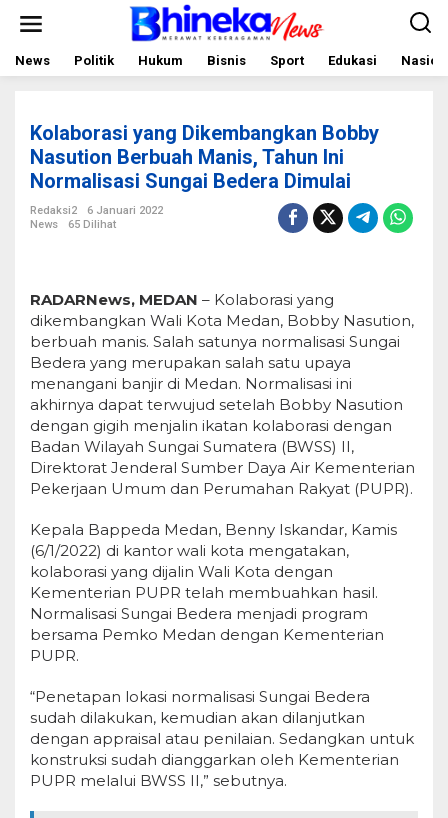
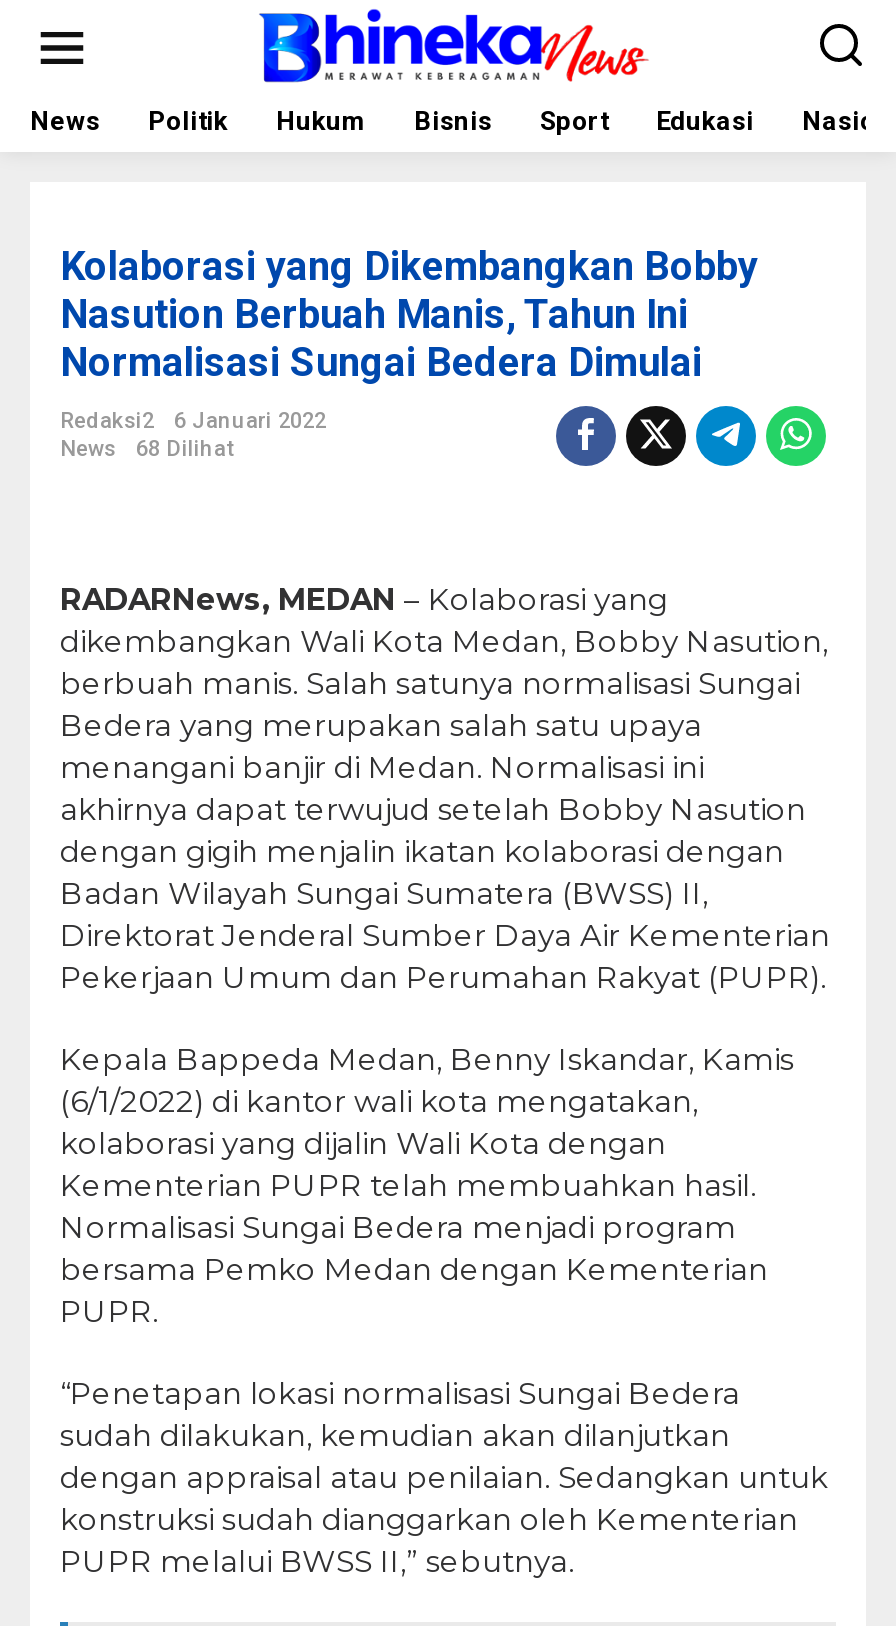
[30,218,116,231] News 65 Dilihat -> [60,436,232,462] News 68 Dilihat

